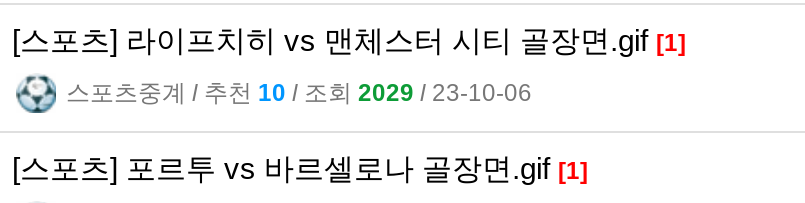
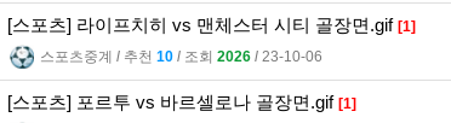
[60,79,532,107] 스포츠중계 l 추천 10 l 조회 2029 l 23-10-06 -> [36,48,322,65] 스포츠중계 l 추천 10 l 조회 2026 l 23-10-06

